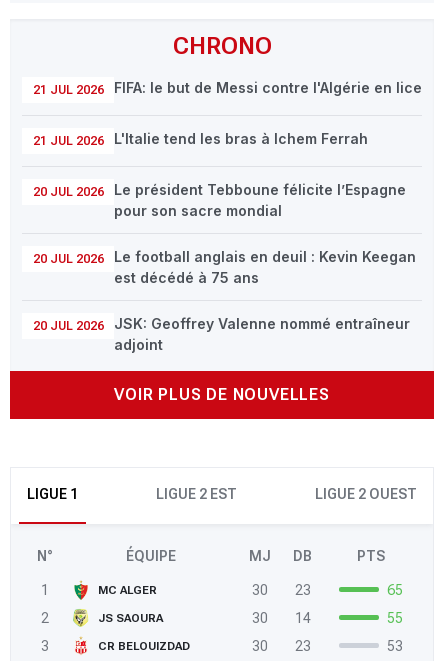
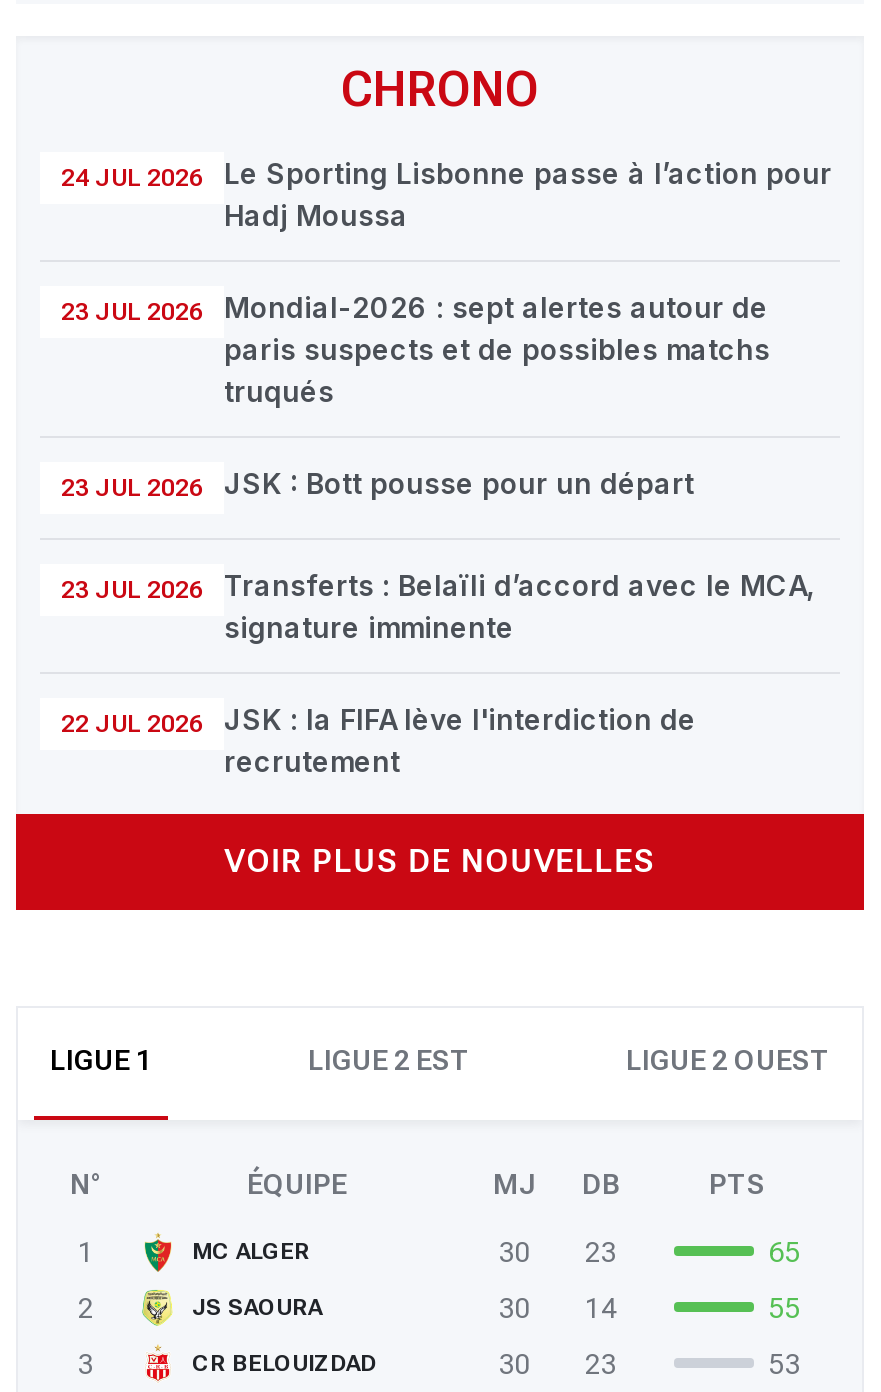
[32,78,422,96] 21 JUL 2026 | FIFA: le but de Messi contre l'Algérie en lice -> [61,155,832,231] 24 JUL 2026 | Le Sporting Lisbonne passe à l’action pour | Hadj Moussa
[32,129,368,147] 21 JUL 2026 | L'Italie tend les bras à Ichem Ferrah -> [61,289,770,407] 23 JUL 2026 | Mondial-2026 : sept alertes autour de | paris suspects et de possibles matchs | truqués
[32,180,406,218] 20 JUL 2026 | Le président Tebboune félicite l’Espagne | pour son sacre mondial -> [61,465,694,501] 23 JUL 2026 | JSK : Bott pousse pour un départ
[32,247,416,285] 20 JUL 2026 | Le football anglais en deuil : Kevin Keegan | est décédé à 75 ans -> [61,567,814,643] 23 JUL 2026 | Transferts : Belaïli d’accord avec le MCA, | signature imminente
[32,314,410,352] 20 JUL 2026 | JSK: Geoffrey Valenne nommé entraîneur | adjoint -> [61,701,696,777] 22 JUL 2026 | JSK : la FIFA lève l'interdiction de | recrutement

